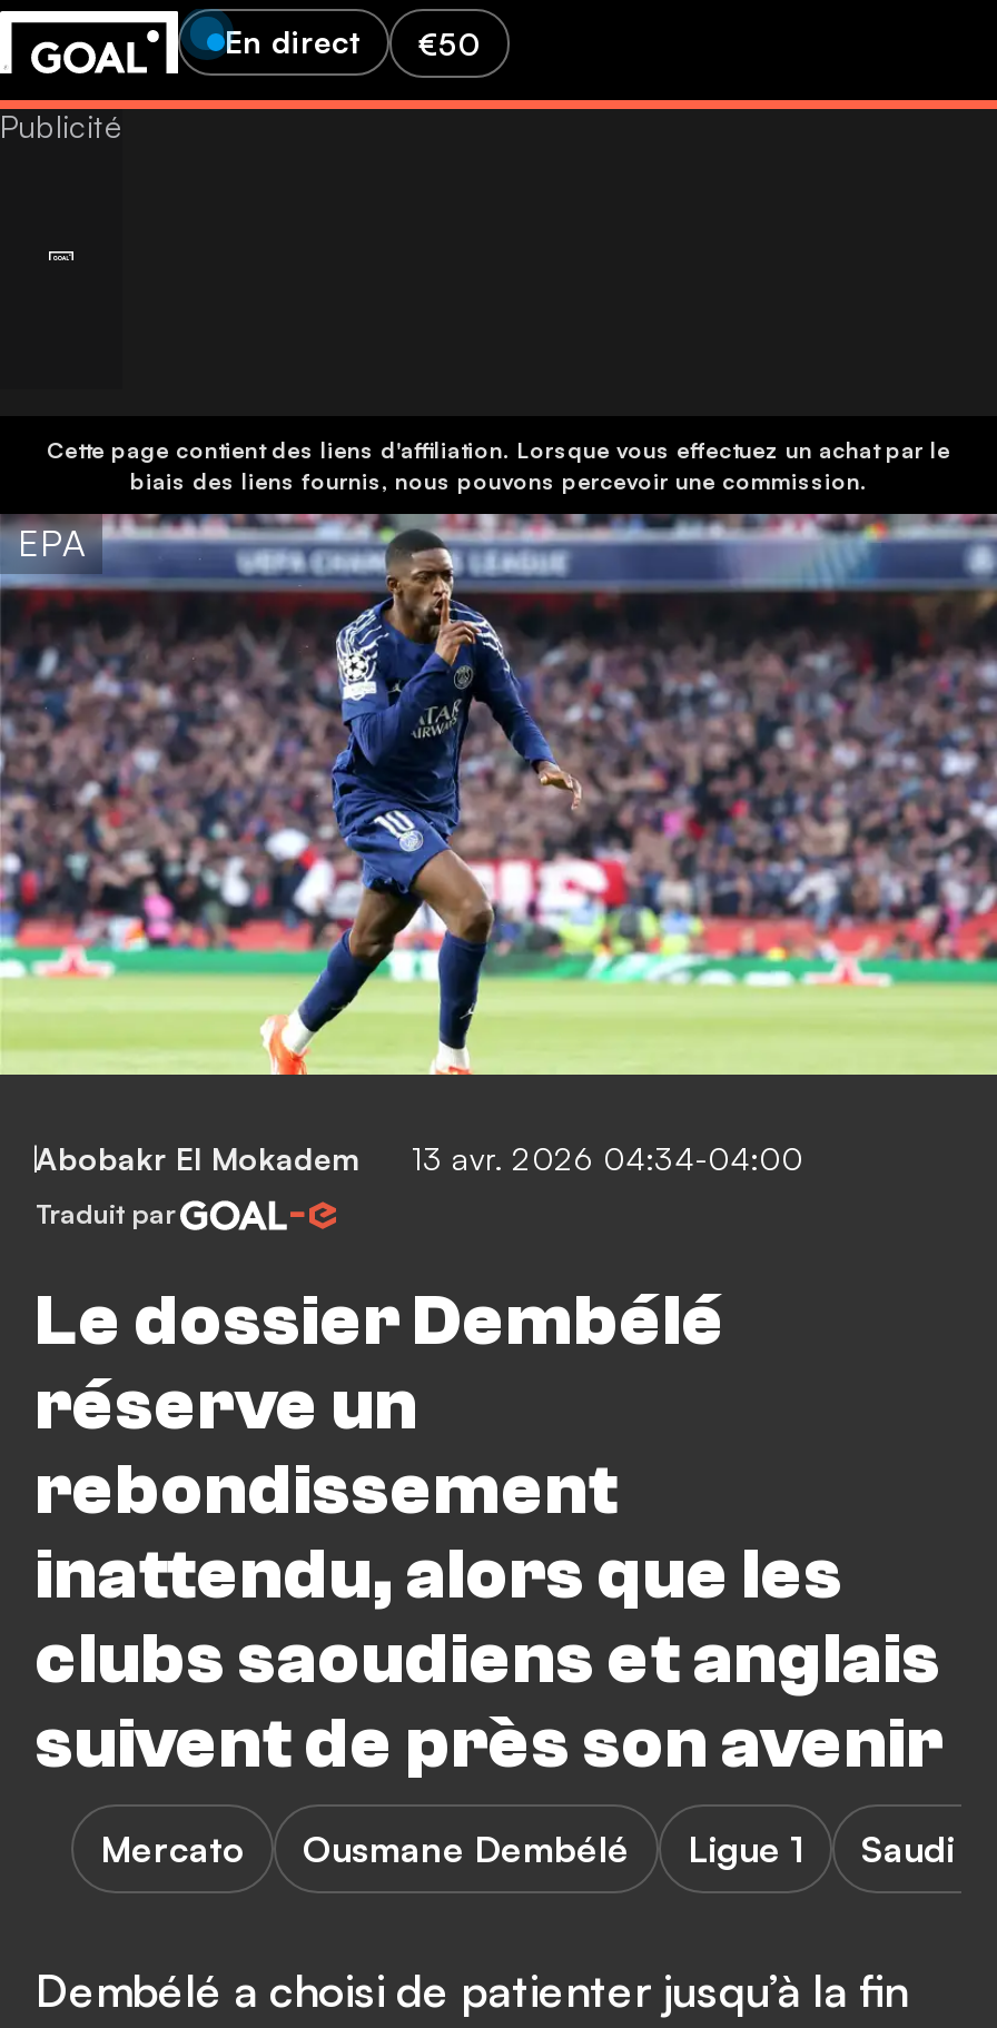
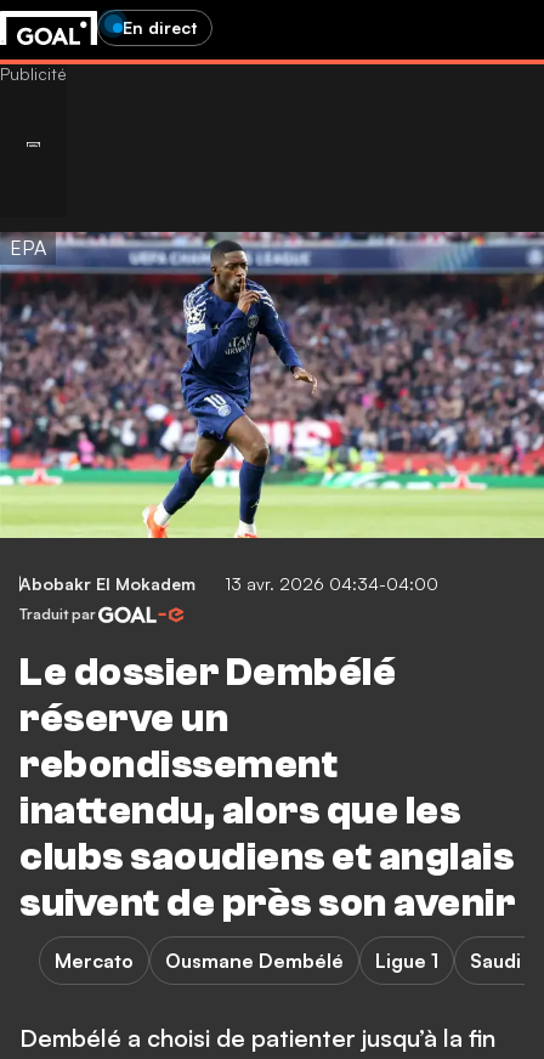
[418,23,481,61] €50 -> none
[47,436,950,494] Cette page contient des liens d'affiliation. Lorsque vous effectuez un achat par le | biais des liens fournis, nous pouvons percevoir une commission. -> none

